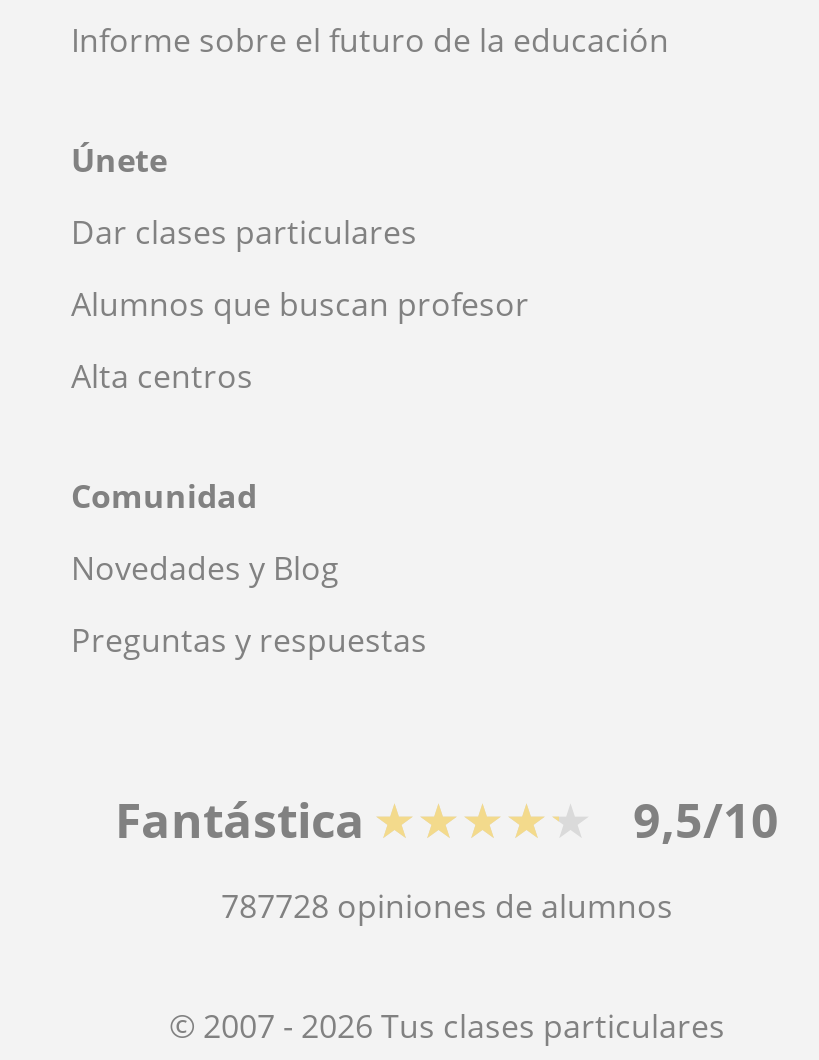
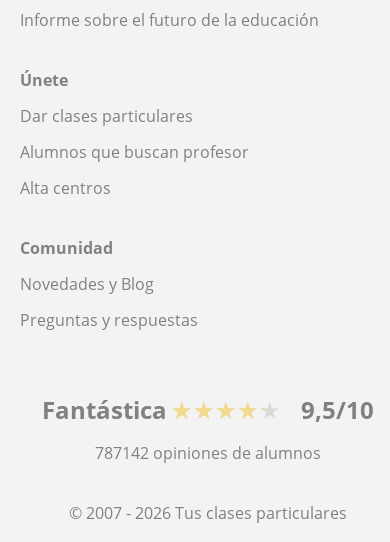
[221,884,673,928] 787728 opiniones de alumnos -> [95,442,321,464] 787142 opiniones de alumnos

